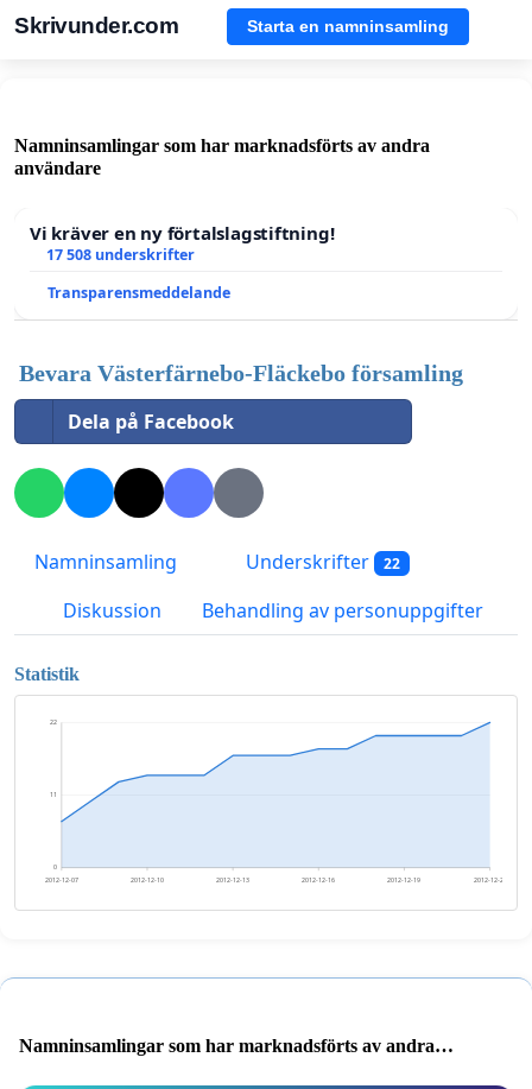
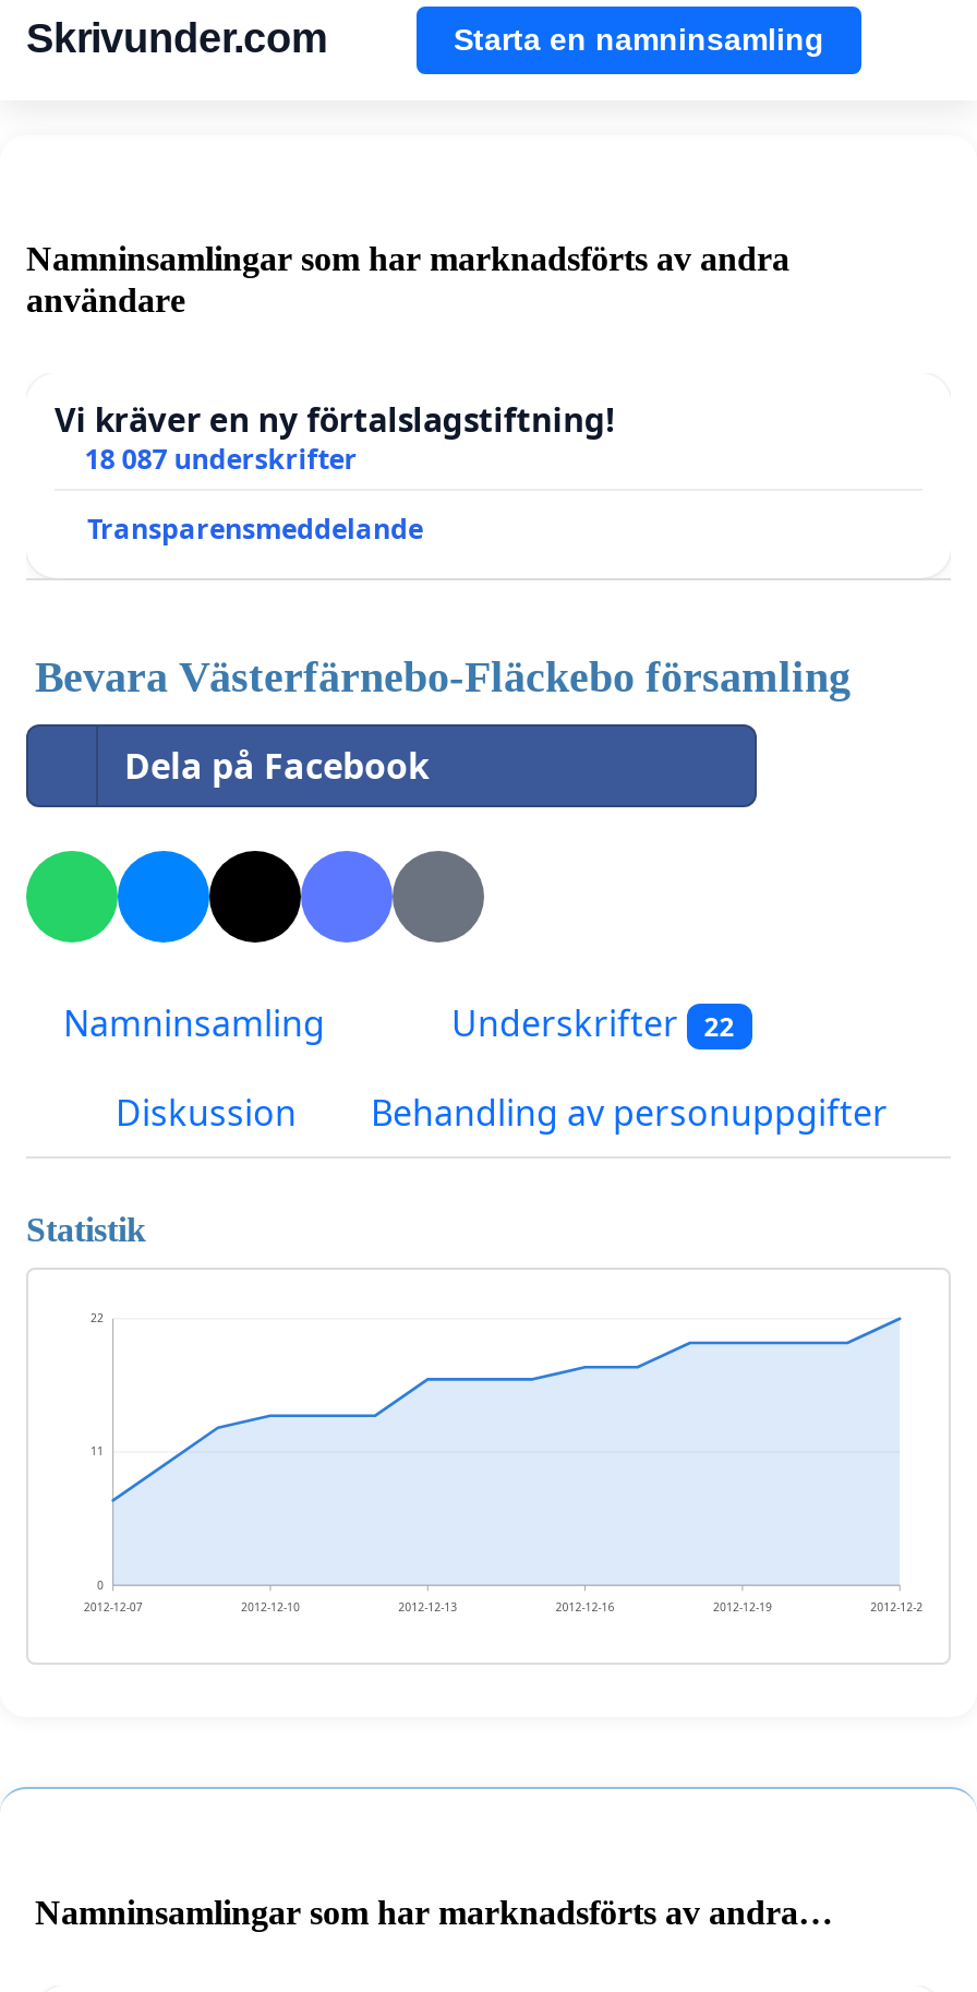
[46,245,195,265] 17 508 underskrifter -> [85,441,357,478] 18 087 underskrifter

